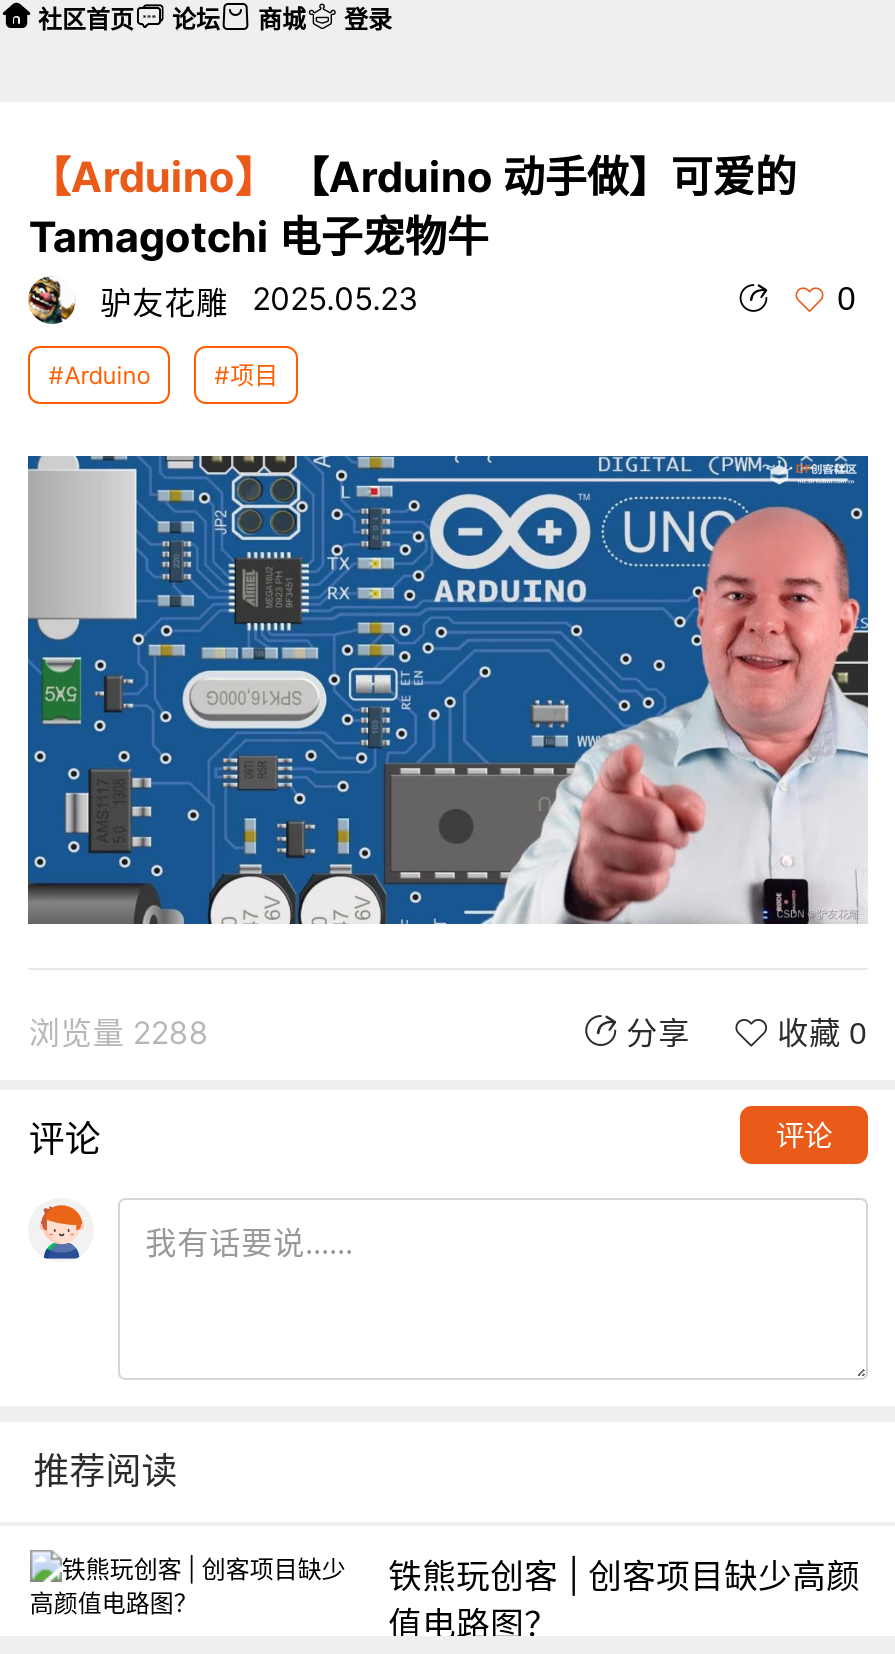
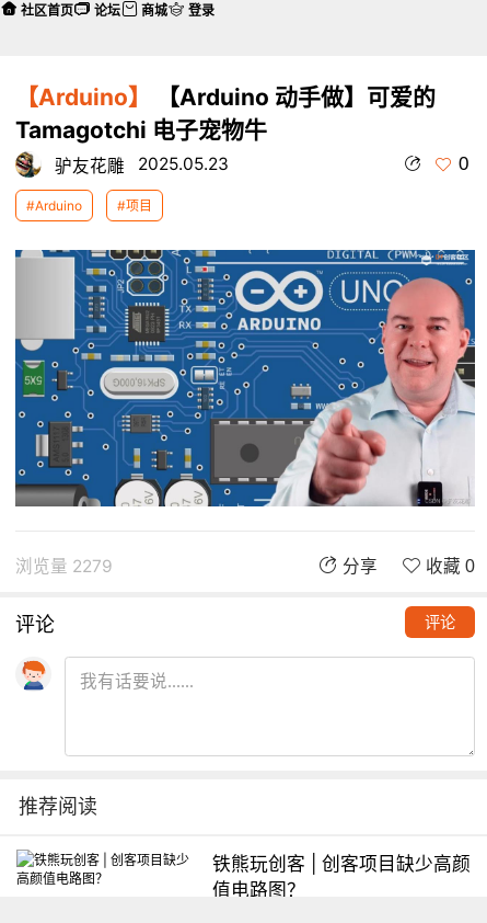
[29,1014,209,1052] 浏览量 2288 -> [16,556,113,577] 浏览量 2279

